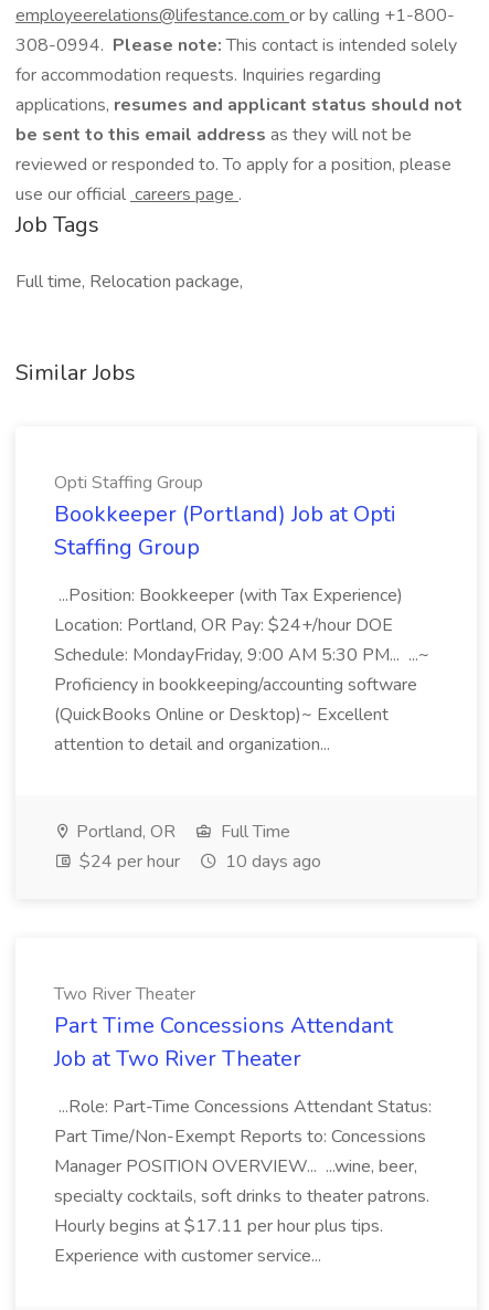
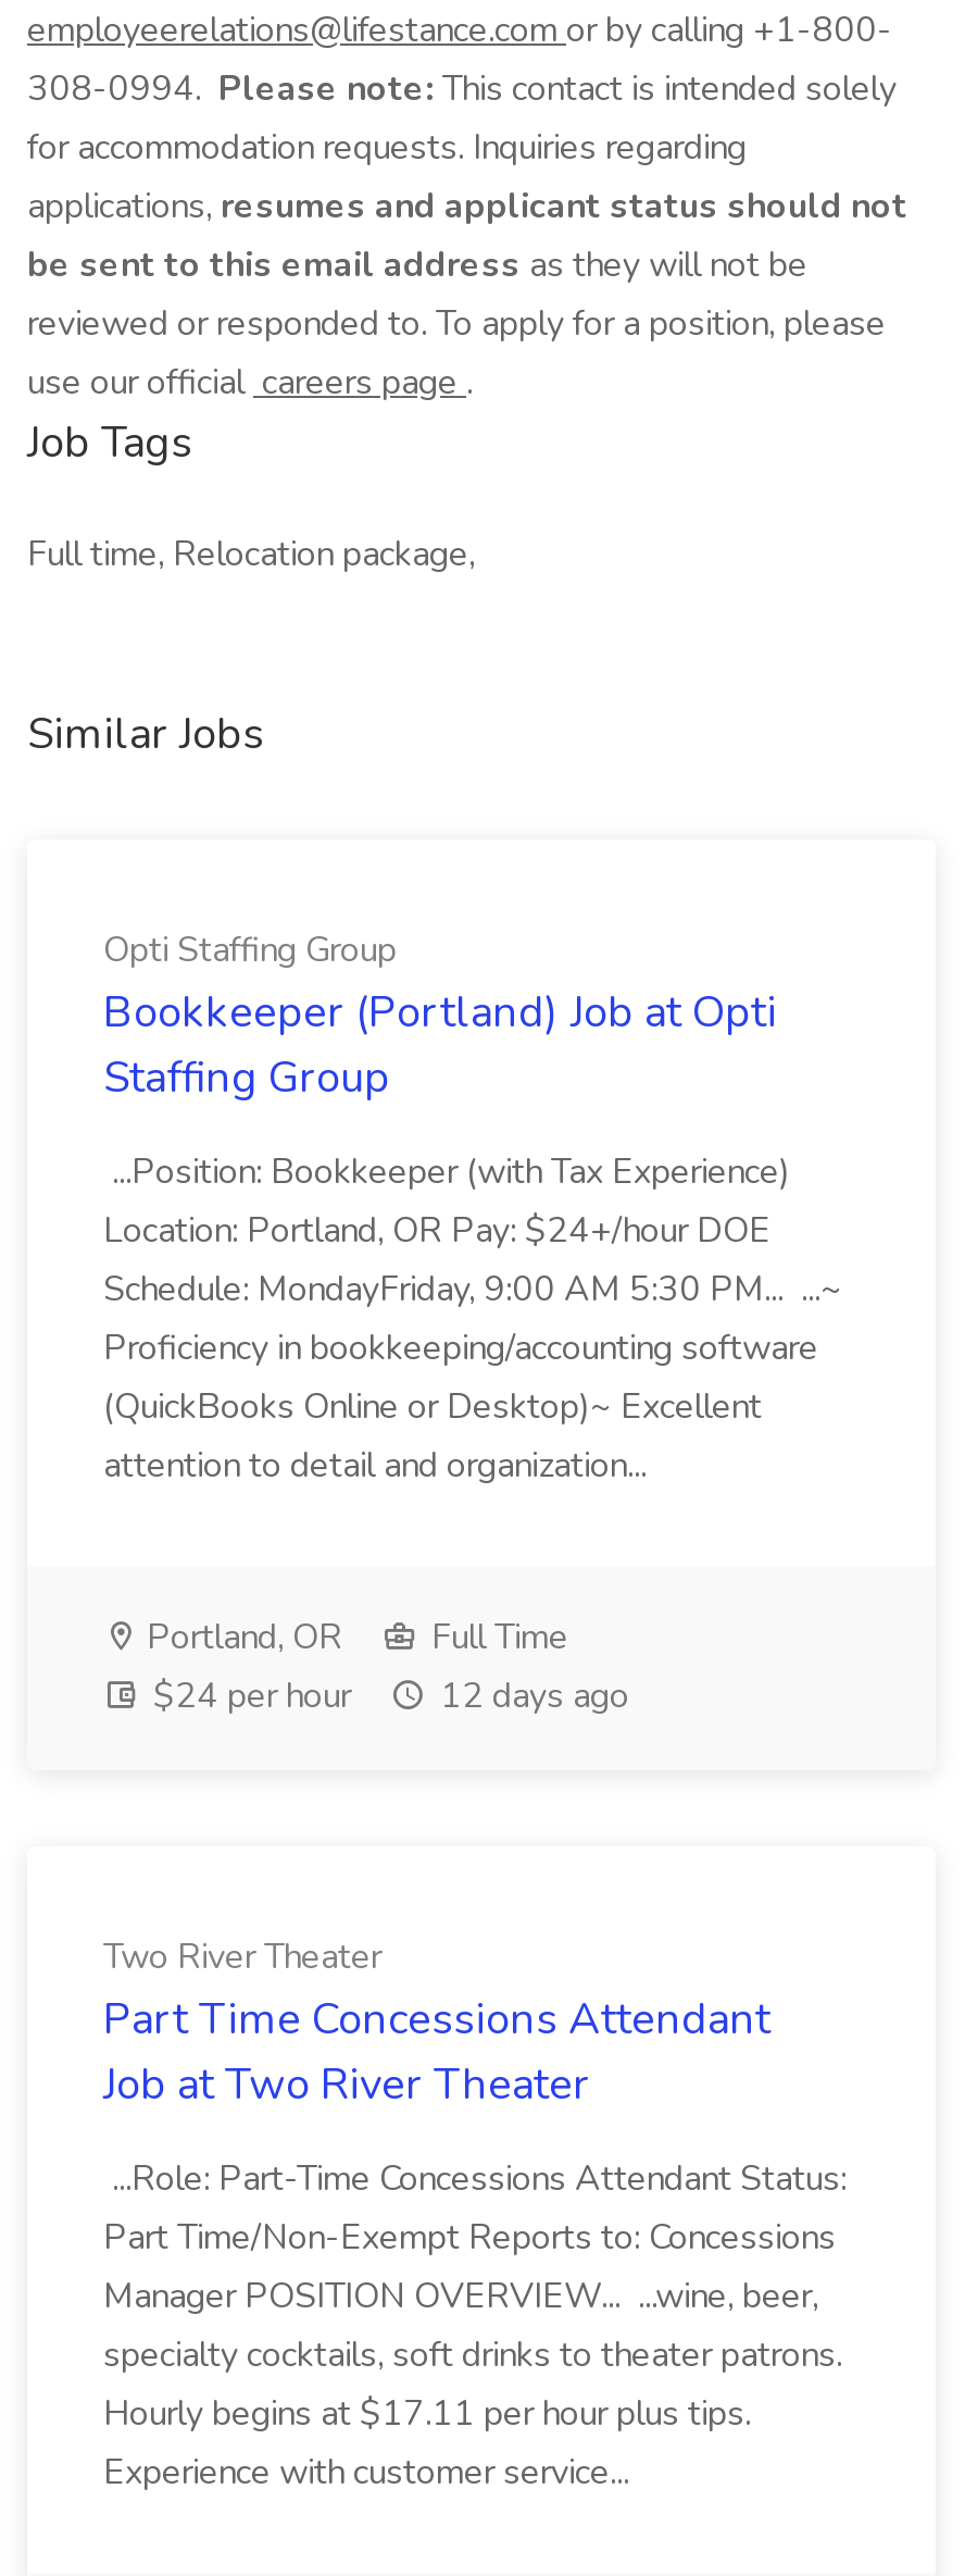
[75,849,321,874] $24 per hour 10 days ago -> [145,1672,629,1720] $24 per hour 12 days ago

